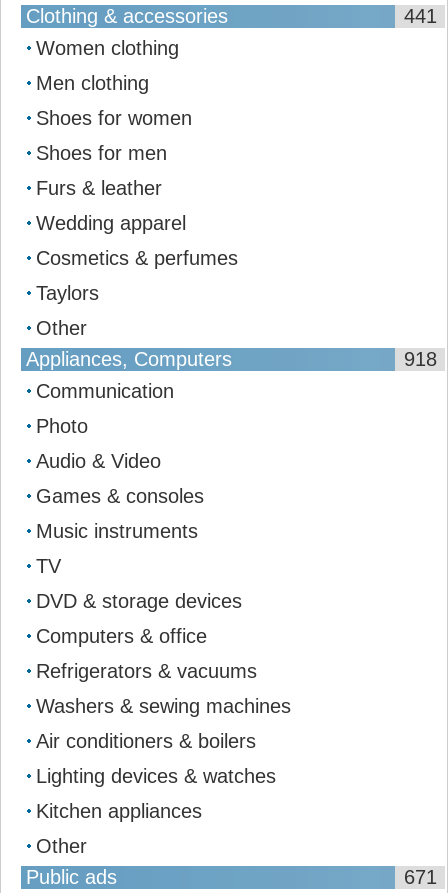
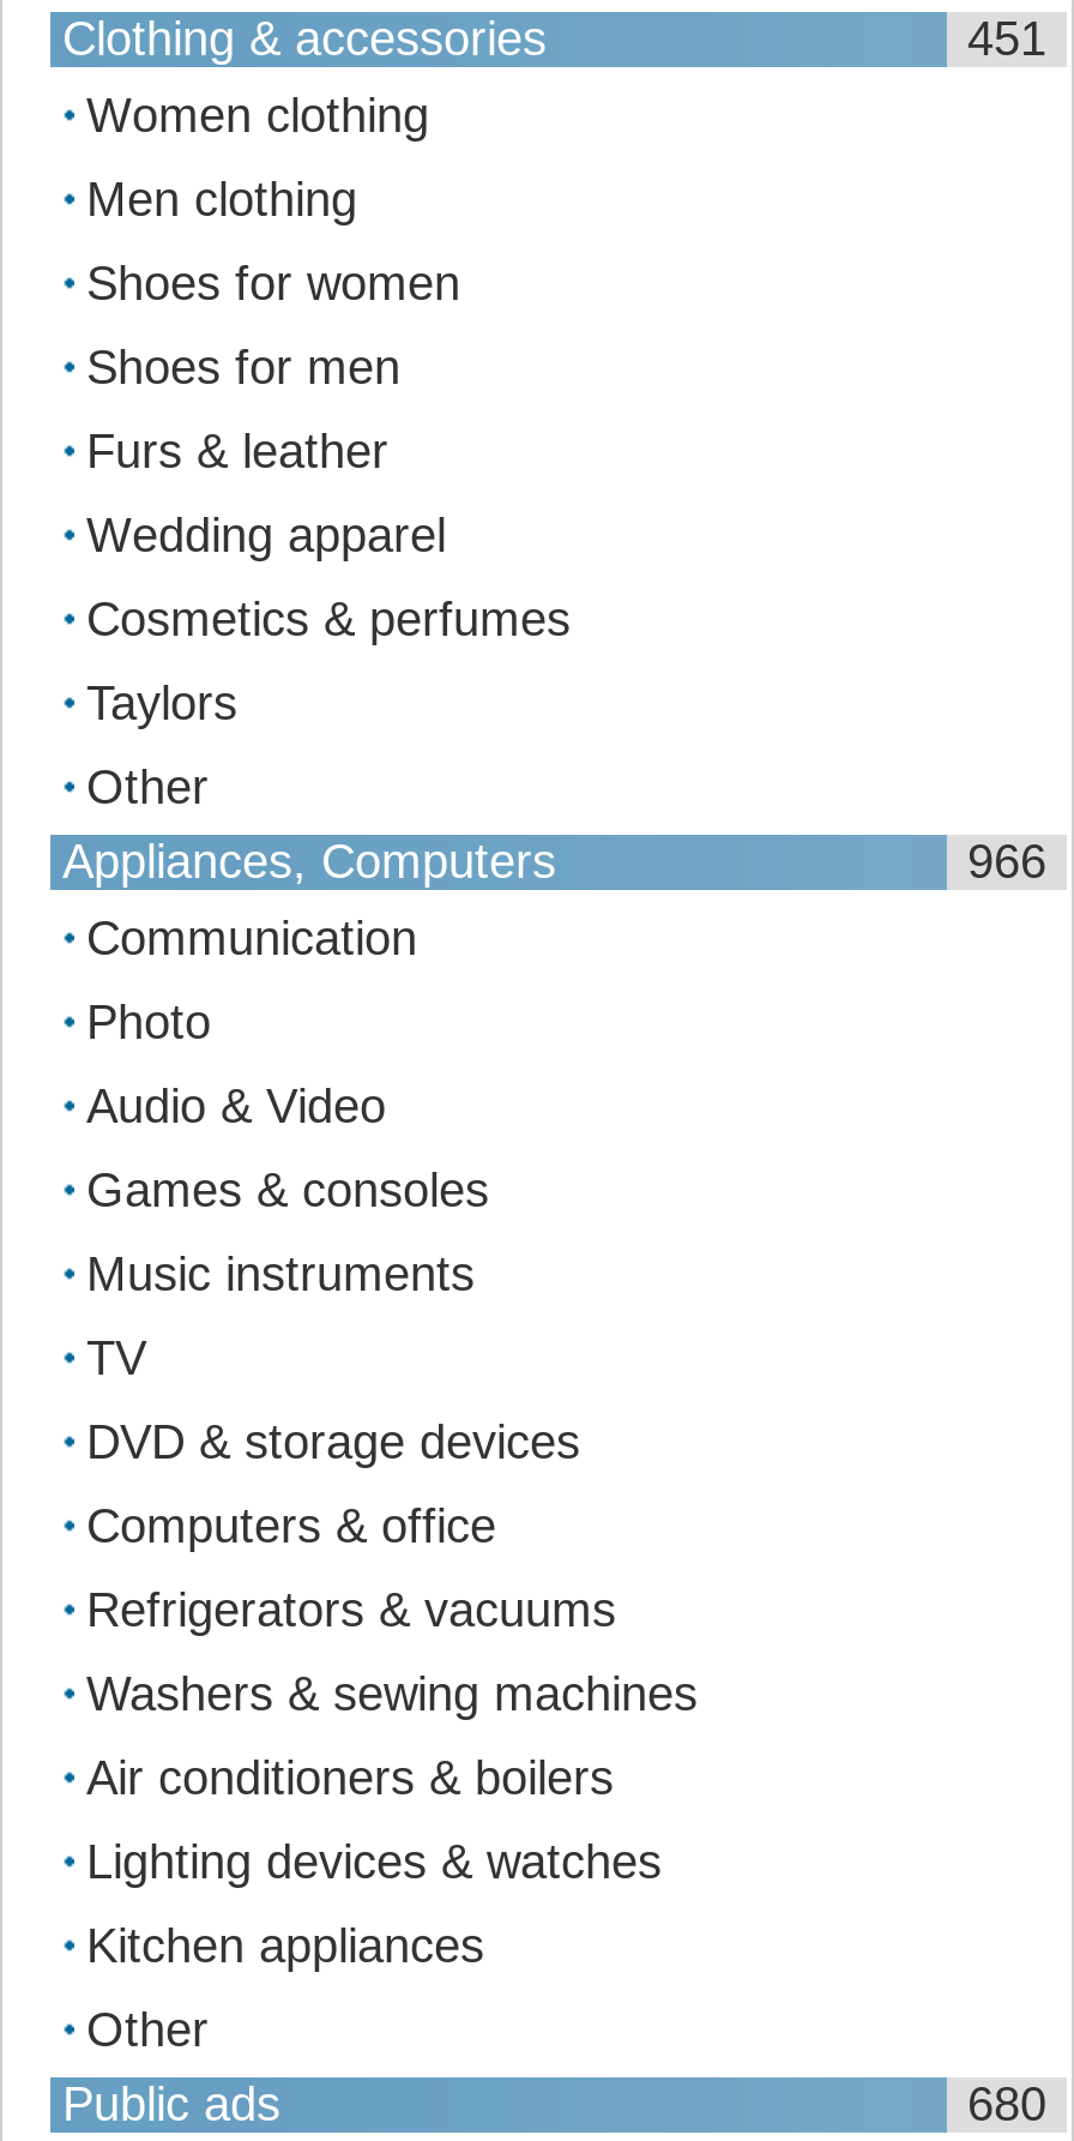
[403,5,436,27] 441 -> [967,12,1046,65] 451
[403,348,436,370] 918 -> [967,835,1046,888] 966
[403,866,436,888] 671 -> [967,2077,1046,2130] 680

